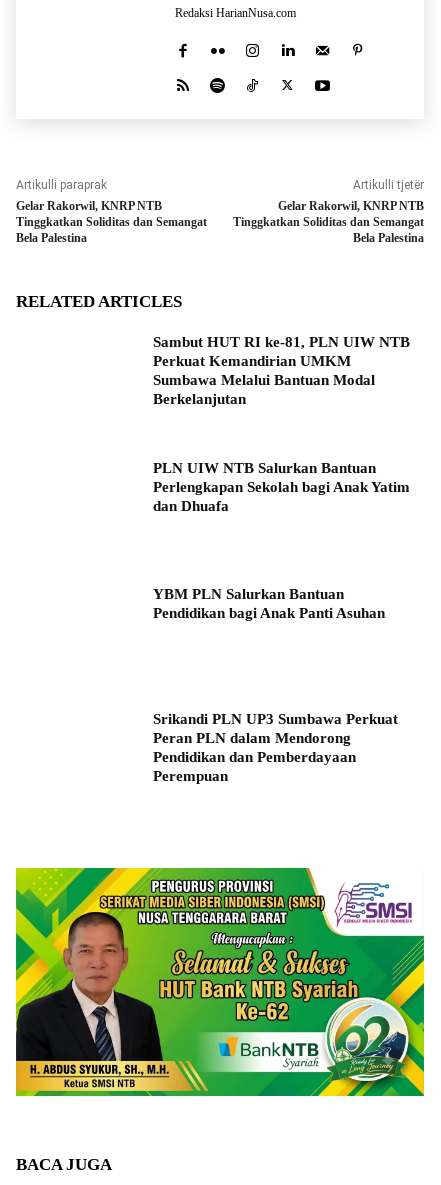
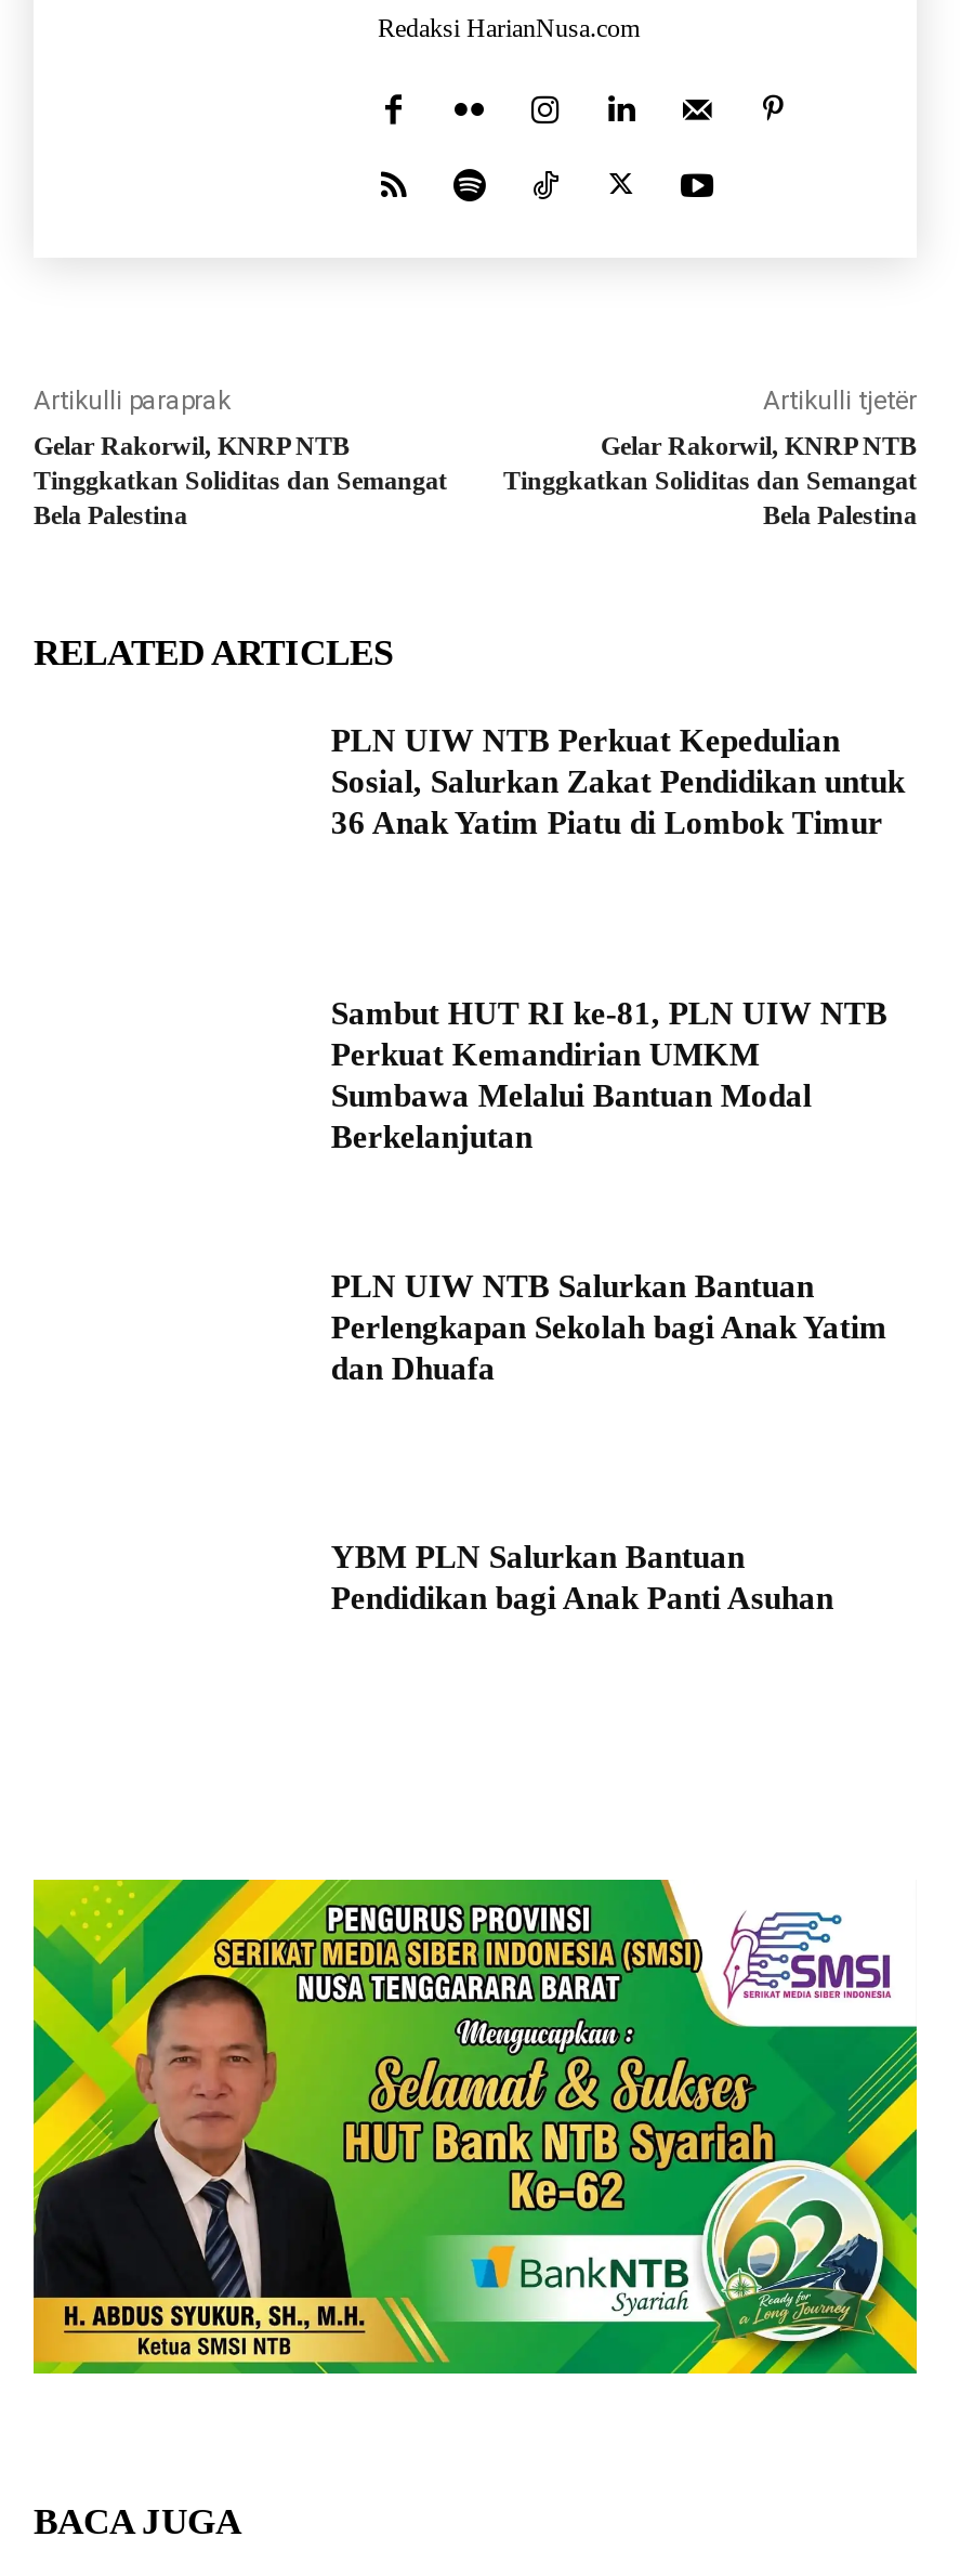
none -> [331,724,905,841] PLN UIW NTB Perkuat Kepedulian | Sosial, Salurkan Zakat Pendidikan untuk | 36 Anak Yatim Piatu di Lombok Timur
moved [153,334,410,621] -> [331,996,887,1617]: Sambut HUT RI ke-81, PLN UIW NTB | Perkuat Kemandirian UMKM | Sumbawa Melalui Bantuan Modal | ... | YBM PLN Salurkan Bantuan | Pendidikan bagi Anak Panti Asuhan
[153,711,398,784] Srikandi PLN UP3 Sumbawa Perkuat | Peran PLN dalam Mendorong | Pendidikan dan Pemberdayaan | Perempuan -> none

